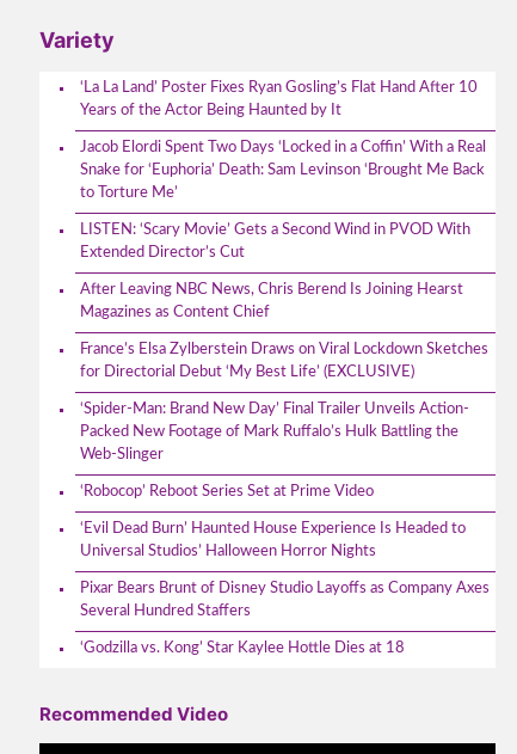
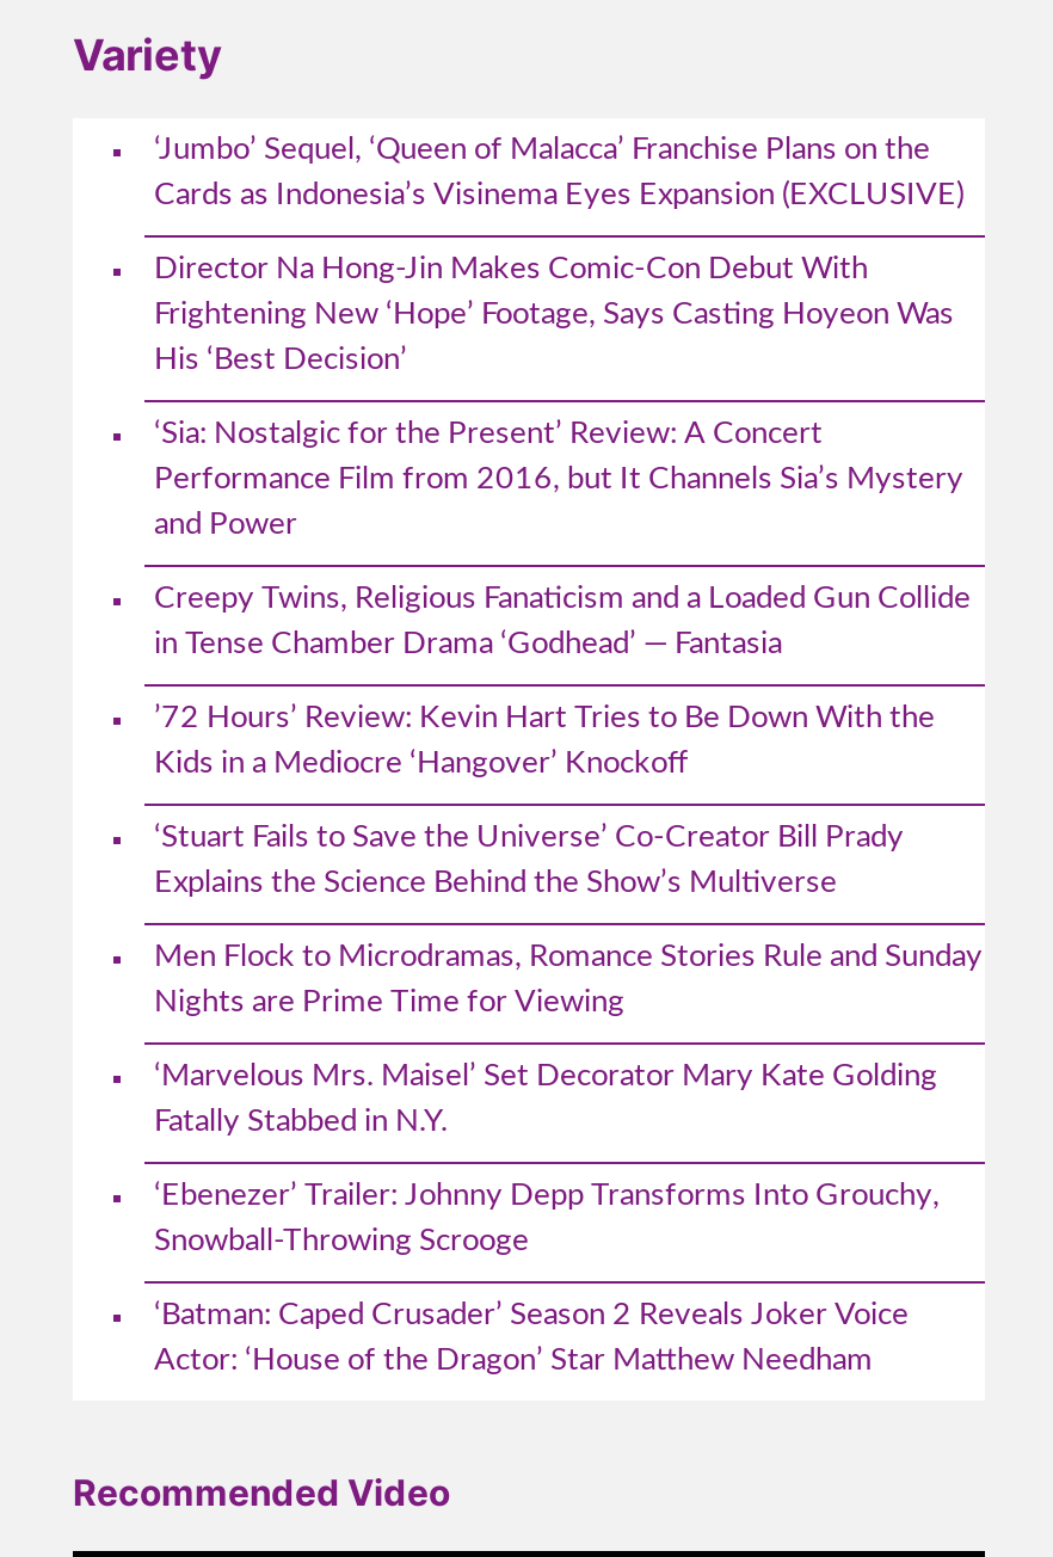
[80,80,490,656] ‘La La Land’ Poster Fixes Ryan Gosling’s Flat Hand After 10 | Years of the Actor Being Haunted by It | Jacob Elordi Spent Two Days ‘Locked in a Coffin’ With a Real | Snake for ‘Euphoria’ Death: Sam Levinson ‘Brought Me Back | to Torture Me’ | LISTEN: ‘Scary Movie’ Gets a Second Wind in PVOD With | Extended Director’s Cut | After Leaving NBC News, Chris Berend Is Joining Hearst | Magazines as Content Chief | France’s Elsa Zylberstein Draws on Viral Lockdown Sketches | for Directorial Debut ‘My Best Life’ (EXCLUSIVE) | ‘Spider-Man: Brand New Day’ Final Trailer Unveils Action- | Packed New Footage of Mark Ruffalo’s Hulk Battling the | Web-Slinger | ‘Robocop’ Reboot Series Set at Prime Video | ‘Evil Dead Burn’ Haunted House Experience Is Headed to | Universal Studios’ Halloween Horror Nights | Pixar Bears Brunt of Disney Studio Layoffs as Company Axes | Several Hundred Staffers | ‘Godzilla vs. Kong’ Star Kaylee Hottle Dies at 18 -> [154,136,983,1378] ‘Jumbo’ Sequel, ‘Queen of Malacca’ Franchise Plans on the | Cards as Indonesia’s Visinema Eyes Expansion (EXCLUSIVE) | Director Na Hong-Jin Makes Comic-Con Debut With | Frightening New ‘Hope’ Footage, Says Casting Hoyeon Was | His ‘Best Decision’ | ‘Sia: Nostalgic for the Present’ Review: A Concert | Performance Film from 2016, but It Channels Sia’s Mystery | and Power | Creepy Twins, Religious Fanaticism and a Loaded Gun Collide | in Tense Chamber Drama ‘Godhead’ — Fantasia | ’72 Hours’ Review: Kevin Hart Tries to Be Down With the | Kids in a Mediocre ‘Hangover’ Knockoff | ‘Stuart Fails to Save the Universe’ Co-Creator Bill Prady | Explains the Science Behind the Show’s Multiverse | Men Flock to Microdramas, Romance Stories Rule and Sunday | Nights are Prime Time for Viewing | ‘Marvelous Mrs. Maisel’ Set Decorator Mary Kate Golding | Fatally Stabbed in N.Y. | ‘Ebenezer’ Trailer: Johnny Depp Transforms Into Grouchy, | Snowball-Throwing Scrooge | ‘Batman: Caped Crusader’ Season 2 Reveals Joker Voice | Actor: ‘House of the Dragon’ Star Matthew Needham

